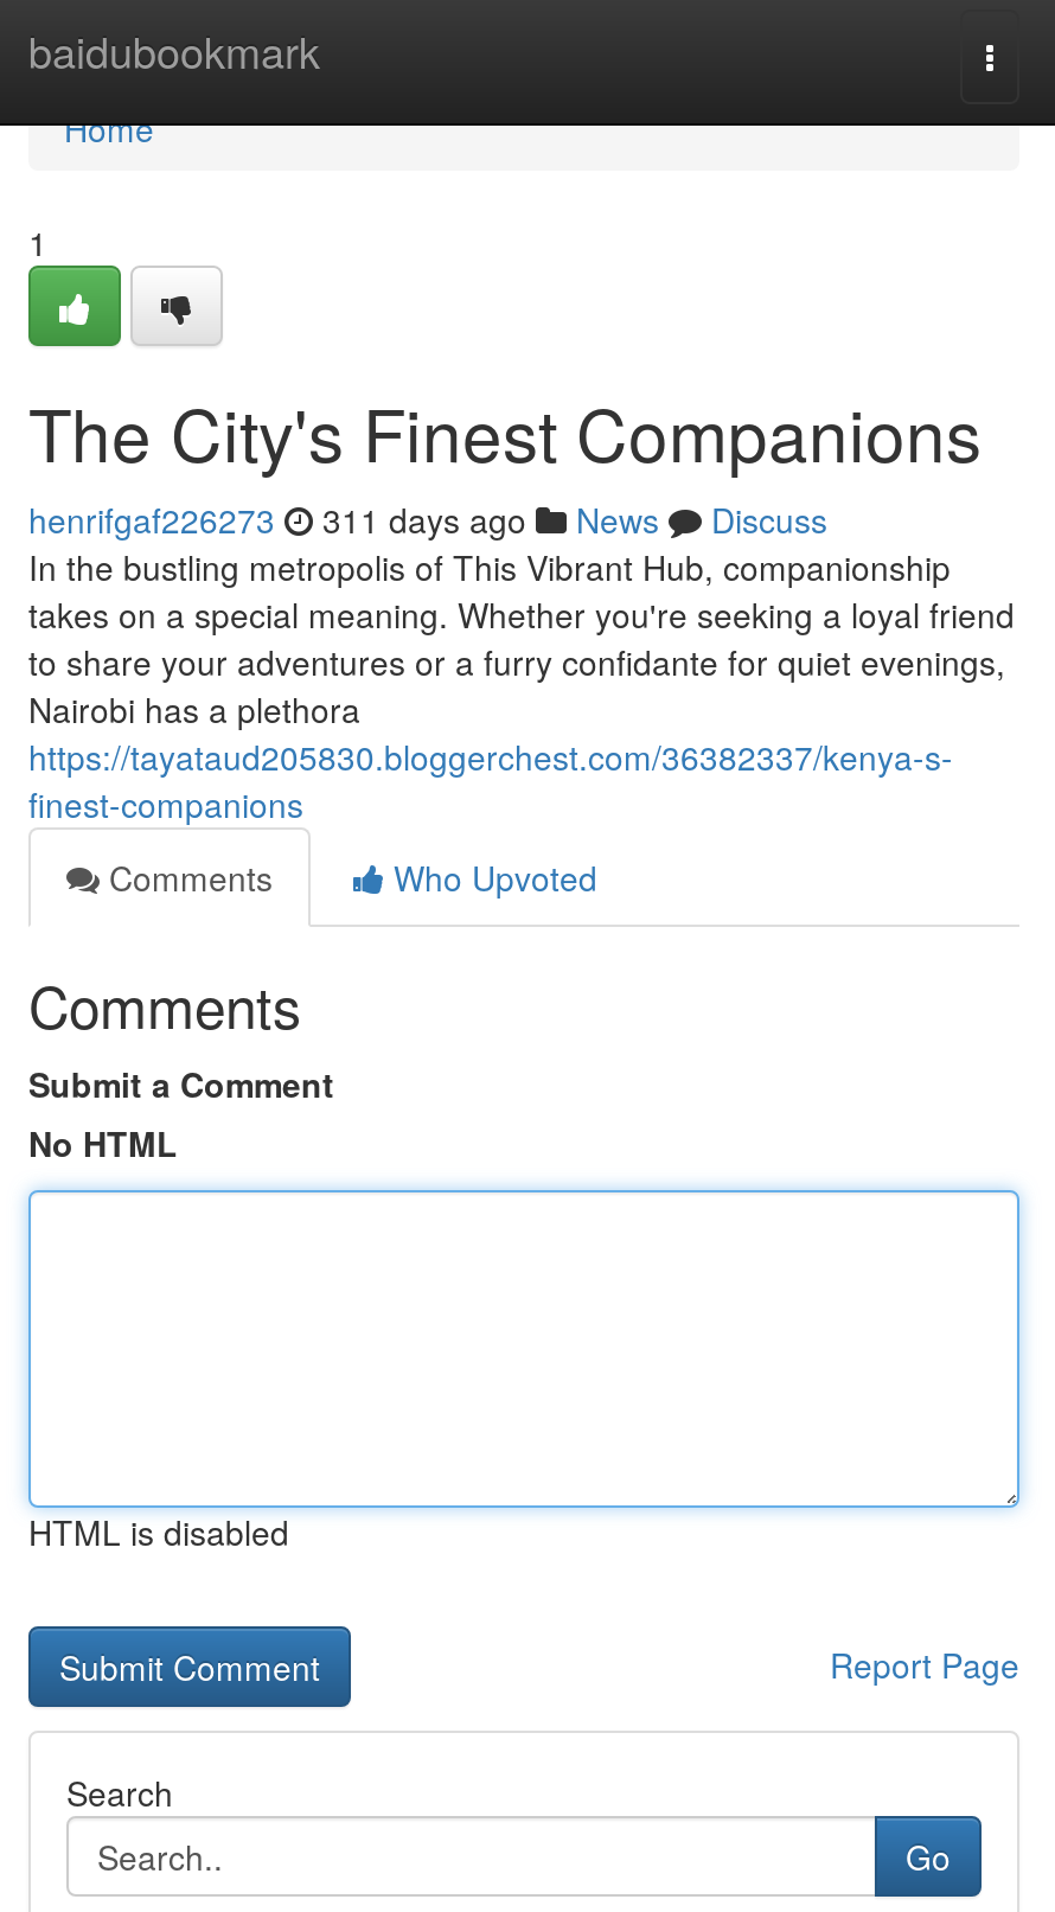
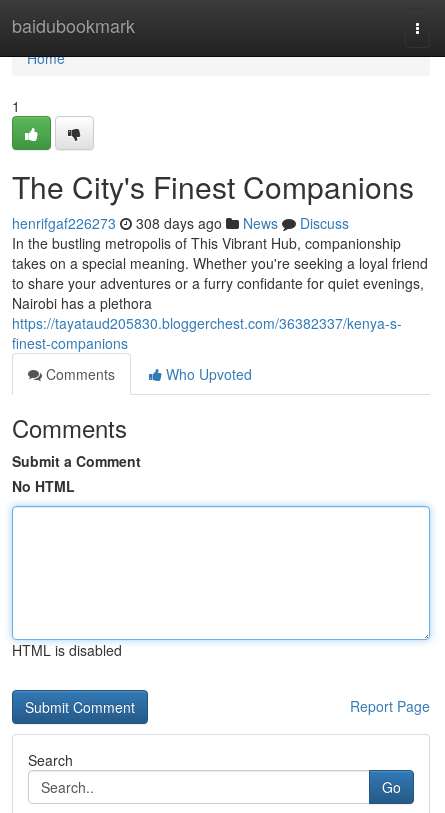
[28,495,827,543] henrifgaf226273 311 days ago News Discuss -> [12,213,349,233] henrifgaf226273 308 days ago News Discuss

